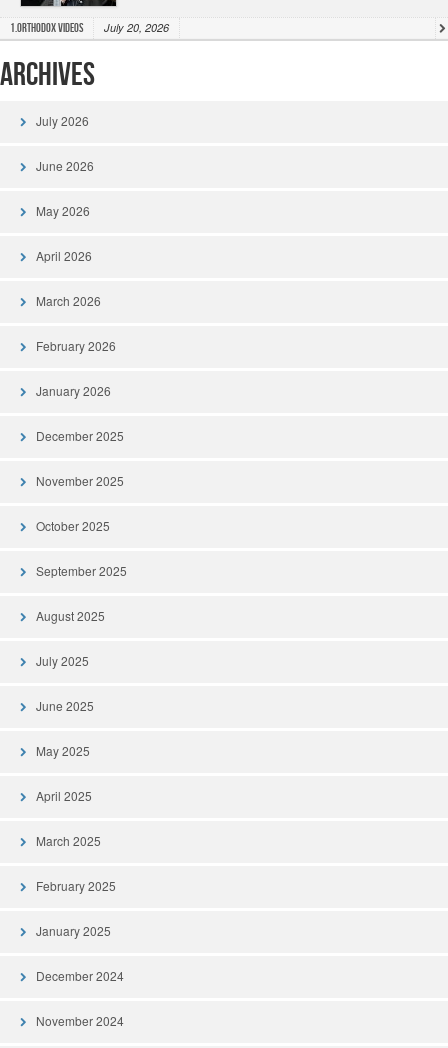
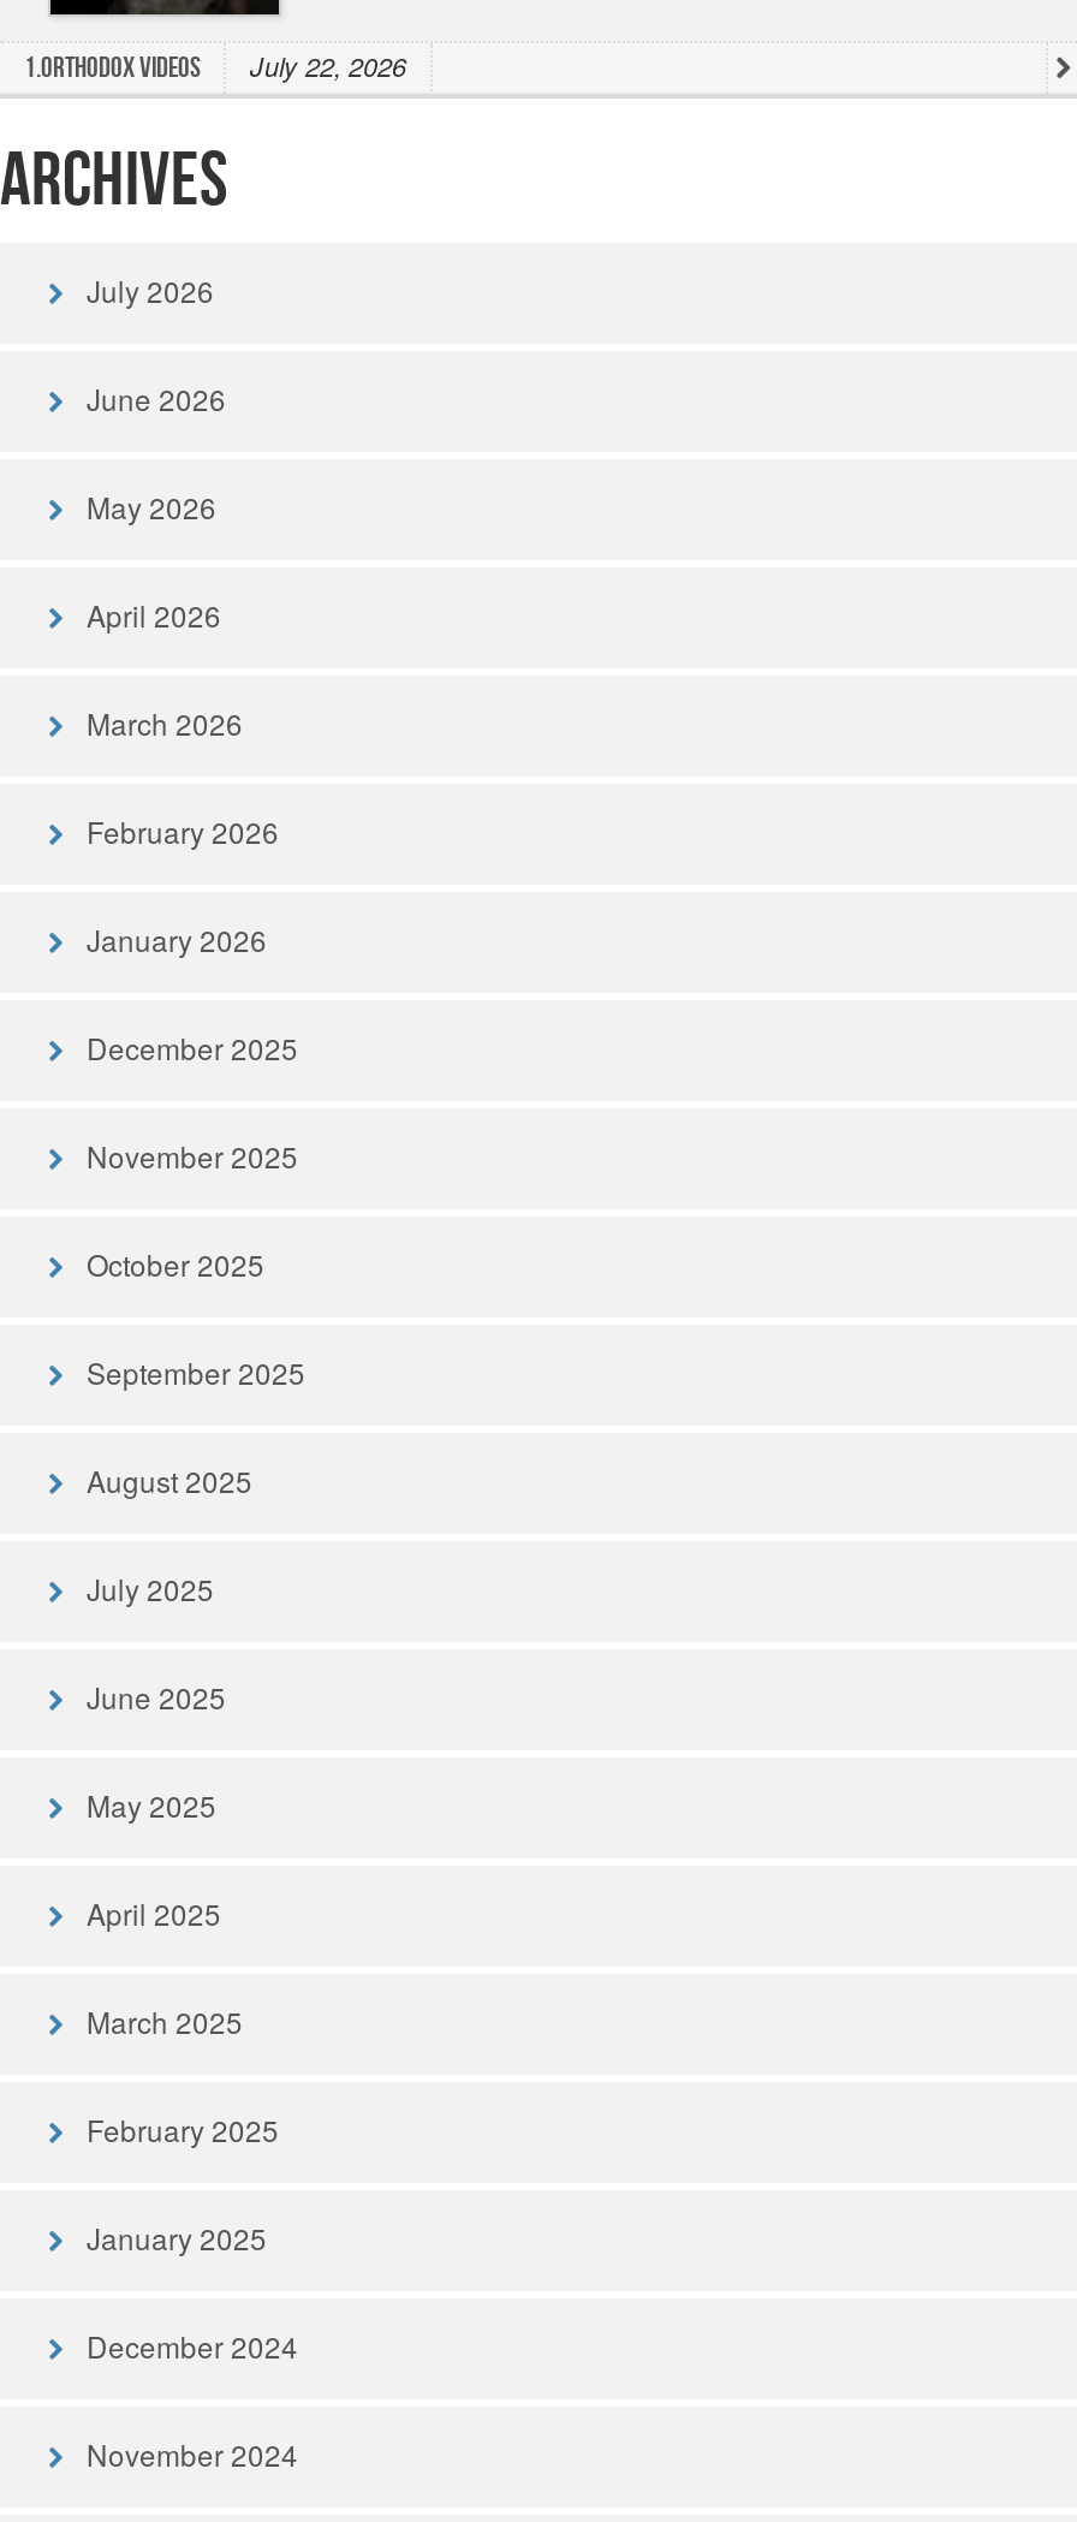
[104,20,169,35] July 20, 2026 -> [250,48,406,84] July 22, 2026

